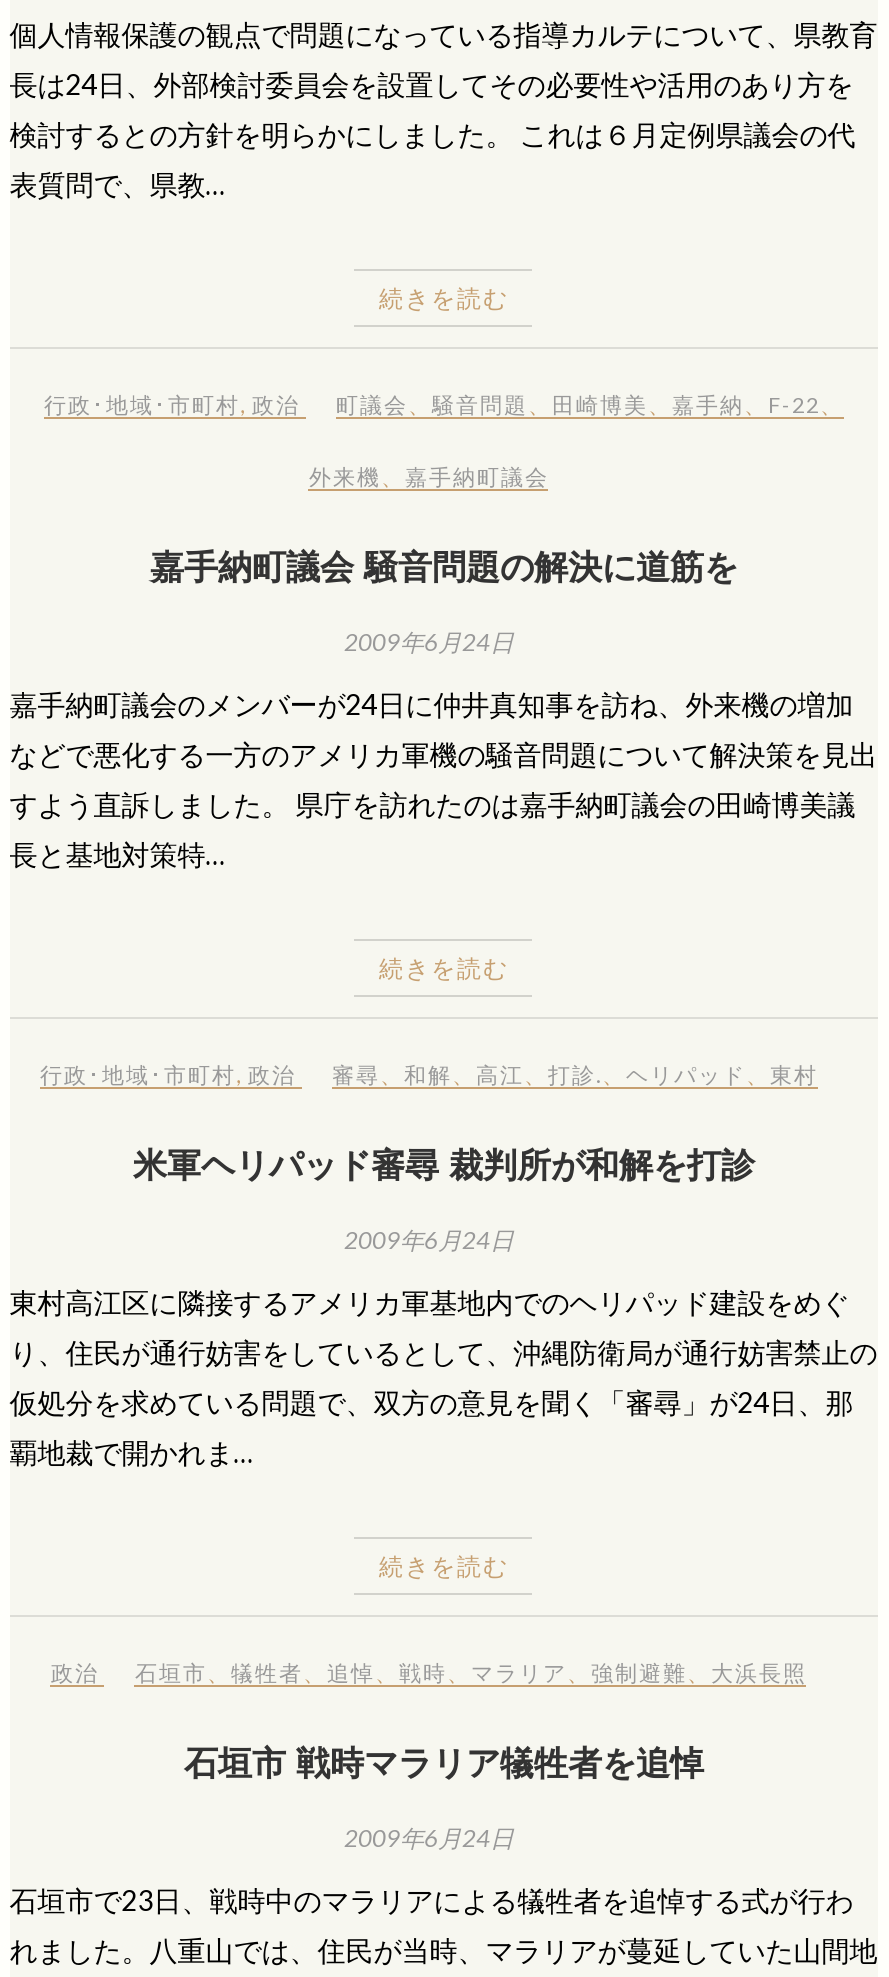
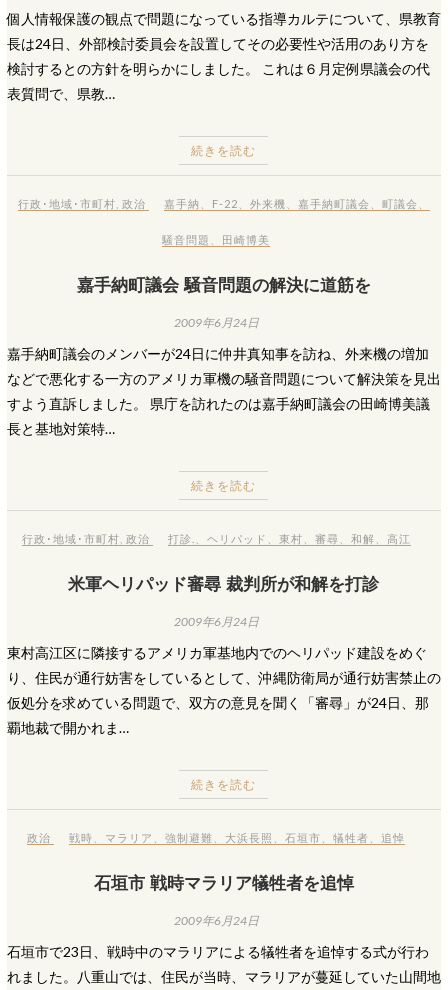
[336,391,844,417] 町議会、騒音問題、田崎博美、嘉手納、F-22、 -> [164,197,430,210] 嘉手納、F-22、外来機、嘉手納町議会、町議会、
[309,463,549,489] 外来機、嘉手納町議会 -> [162,233,270,246] 騒音問題、田崎博美
[332,1061,818,1087] 審尋、和解、高江、打診.、ヘリパッド、東村 -> [168,532,411,545] 打診.、ヘリパッド、東村、審尋、和解、高江
[135,1659,807,1685] 石垣市、犠牲者、追悼、戦時、マラリア、強制避難、大浜長照 -> [69,831,405,844] 戦時、マラリア、強制避難、大浜長照、石垣市、犠牲者、追悼

